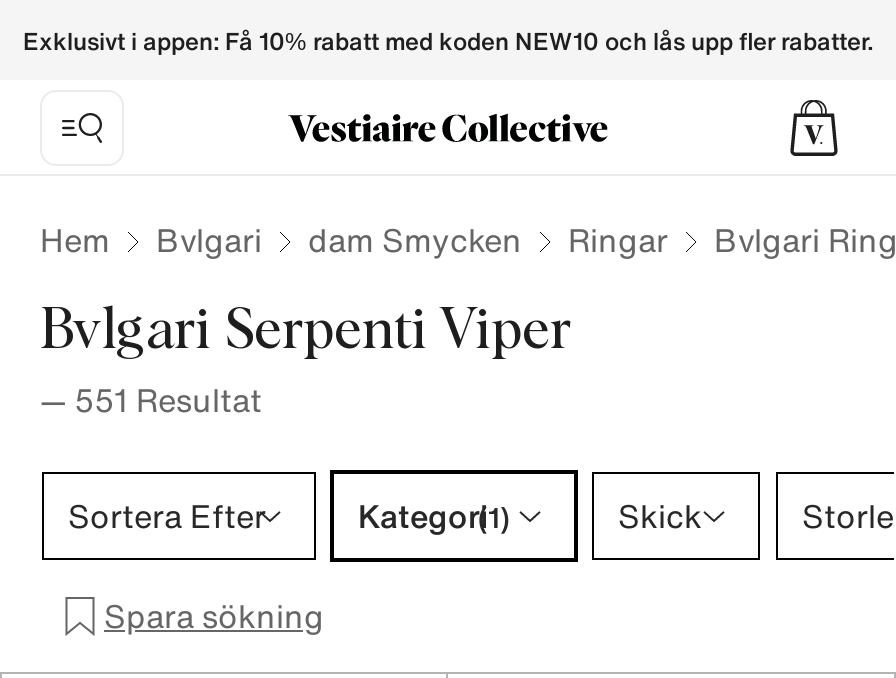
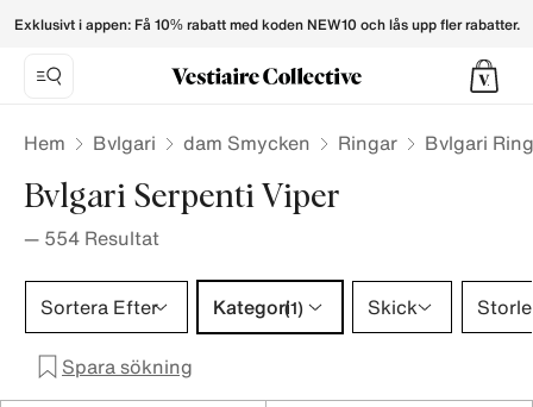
[40,376,262,424] — 551 Resultat -> [24,224,159,252] — 554 Resultat

